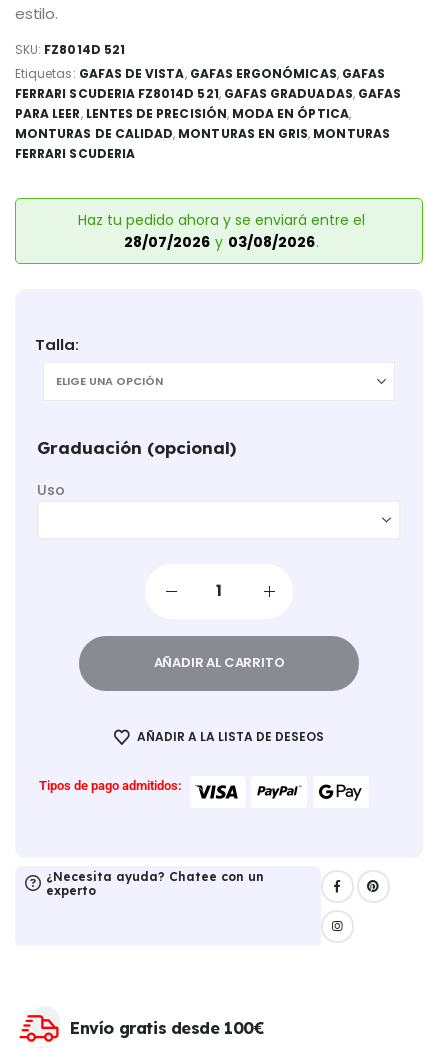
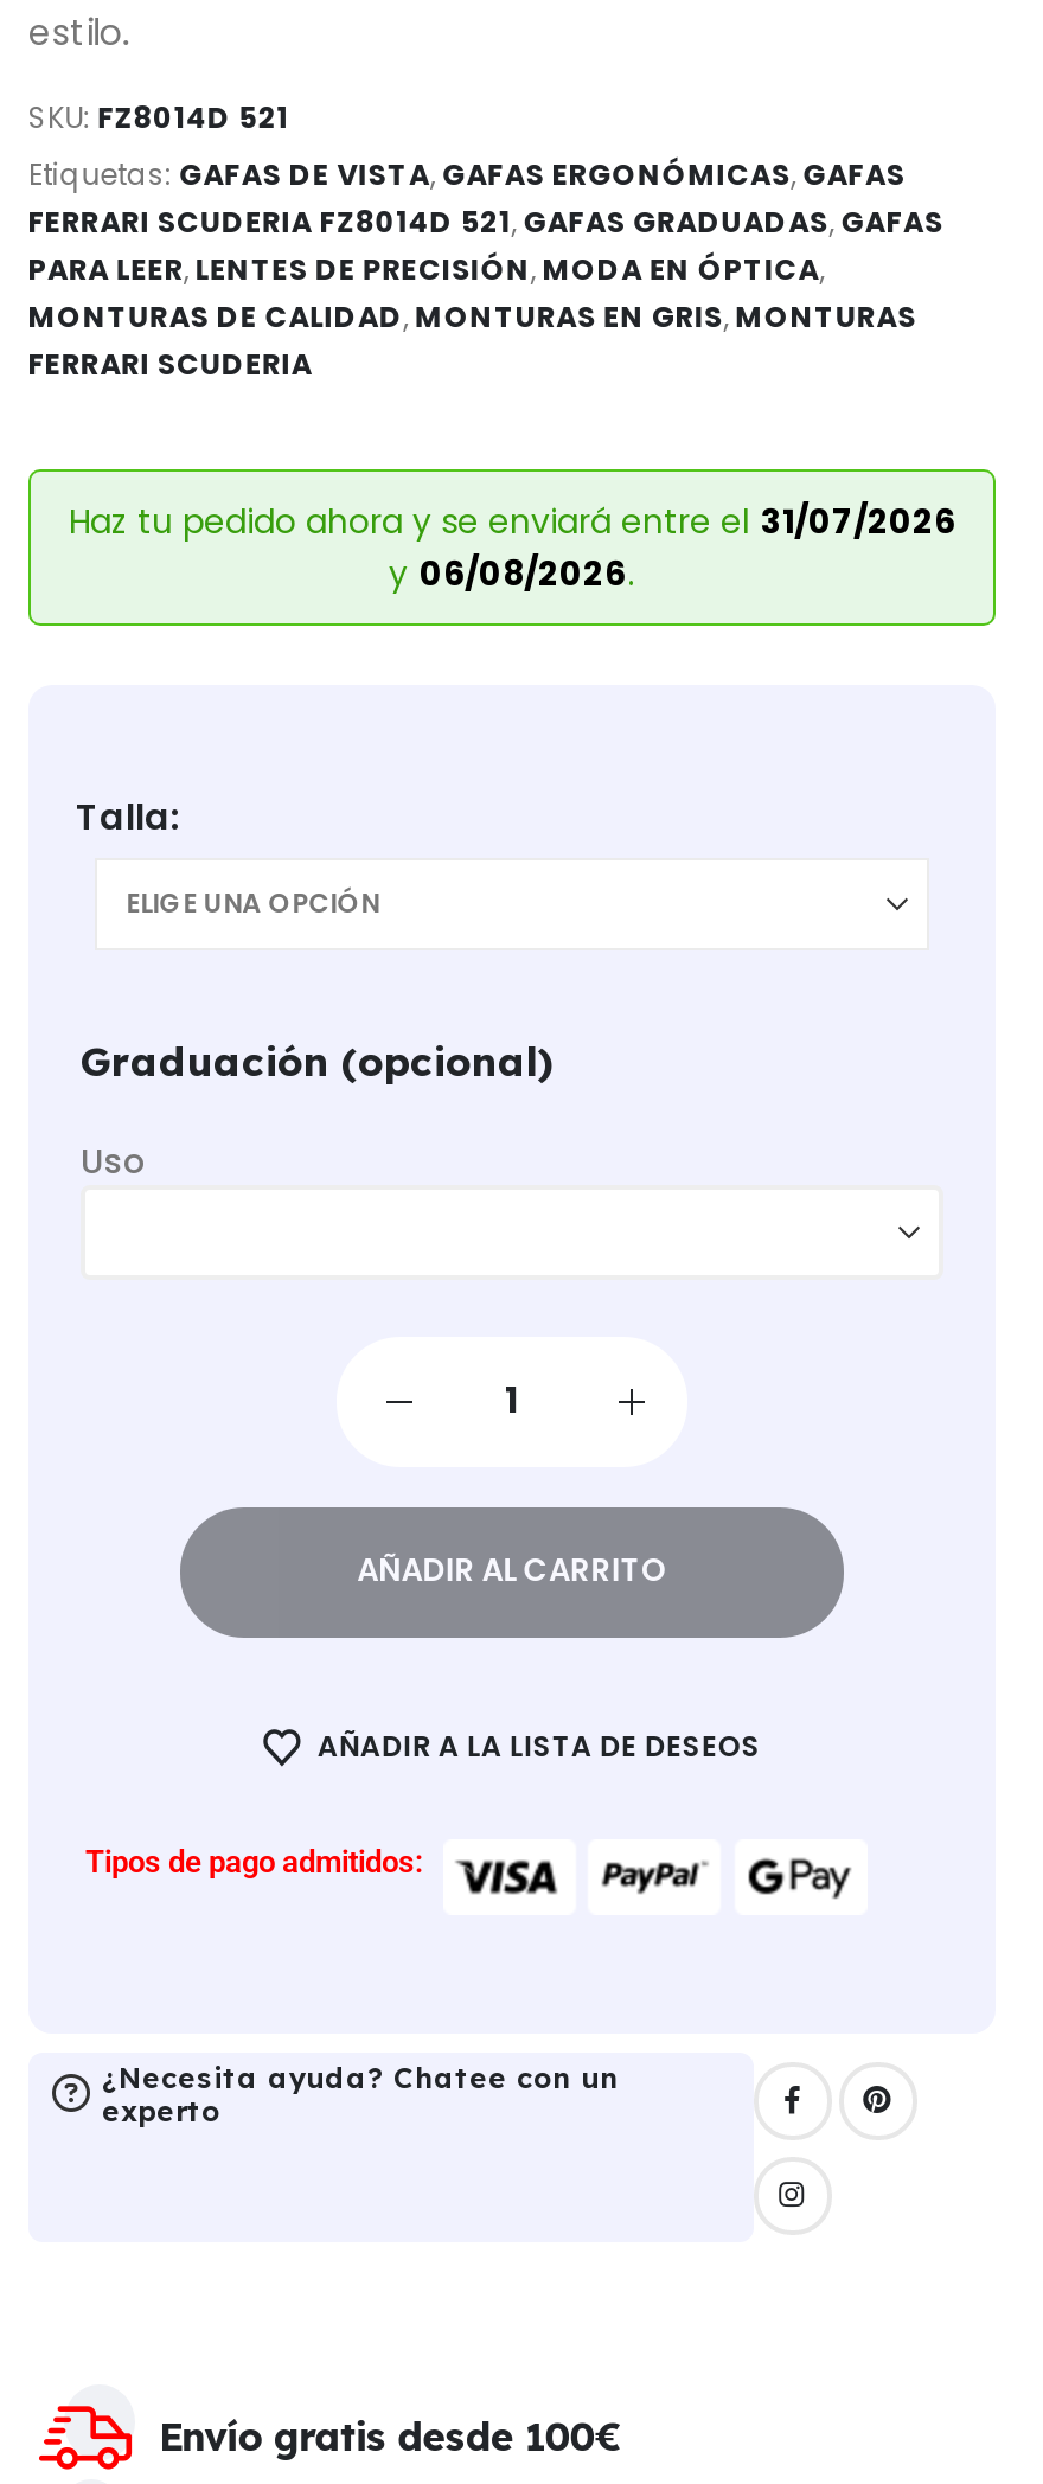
[78,210,365,252] Haz tu pedido ahora y se enviará entre el | 28/07/2026 y 03/08/2026. -> [69,498,955,597] Haz tu pedido ahora y se enviará entre el 31/07/2026 | y 06/08/2026.

